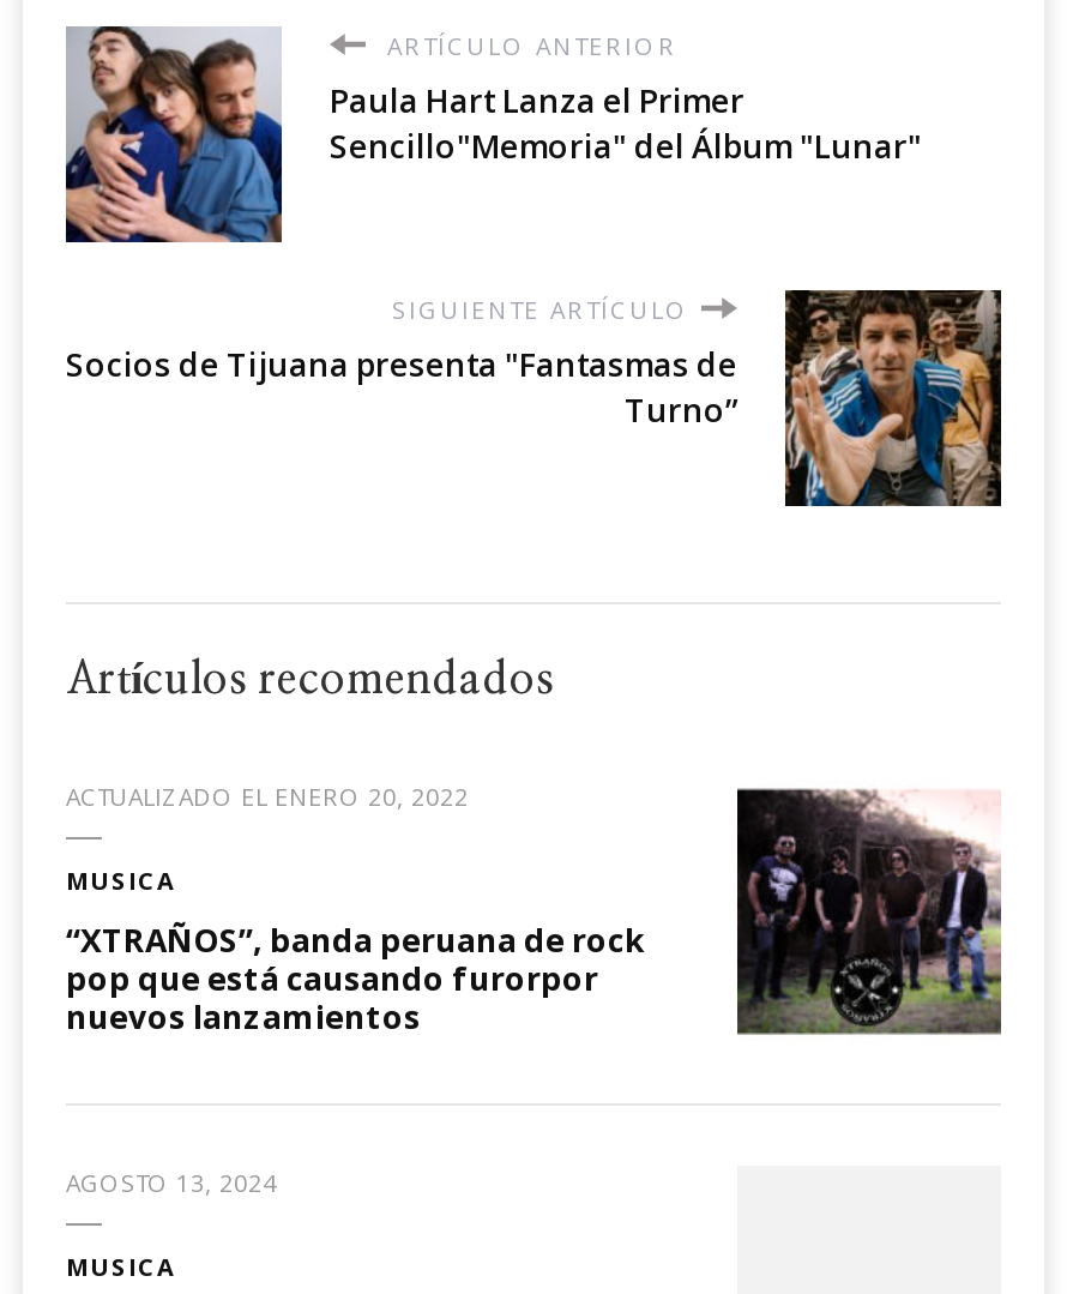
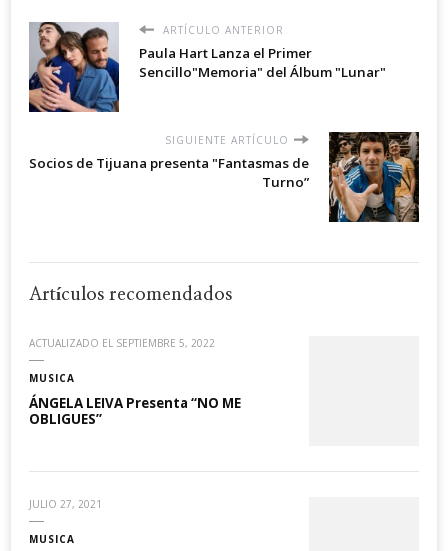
[66,780,469,813] ACTUALIZADO EL ENERO 20, 2022 -> [29,336,215,350] ACTUALIZADO EL SEPTIEMBRE 5, 2022
[735,787,1003,1036] [image] -> none
[66,919,644,1039] “XTRAÑOS”, banda peruana de rock | pop que está causando furorpor | nuevos lanzamientos -> [29,394,241,428] ÁNGELA LEIVA Presenta “NO ME | OBLIGUES”
[66,1166,277,1199] AGOSTO 13, 2024 -> [29,497,102,511] JULIO 27, 2021

